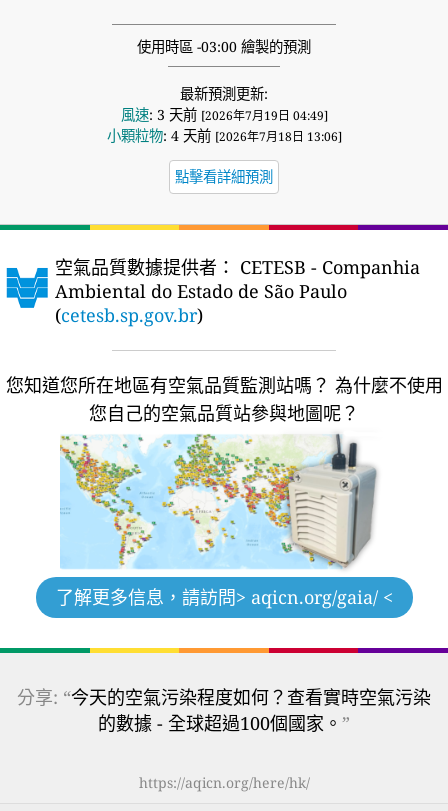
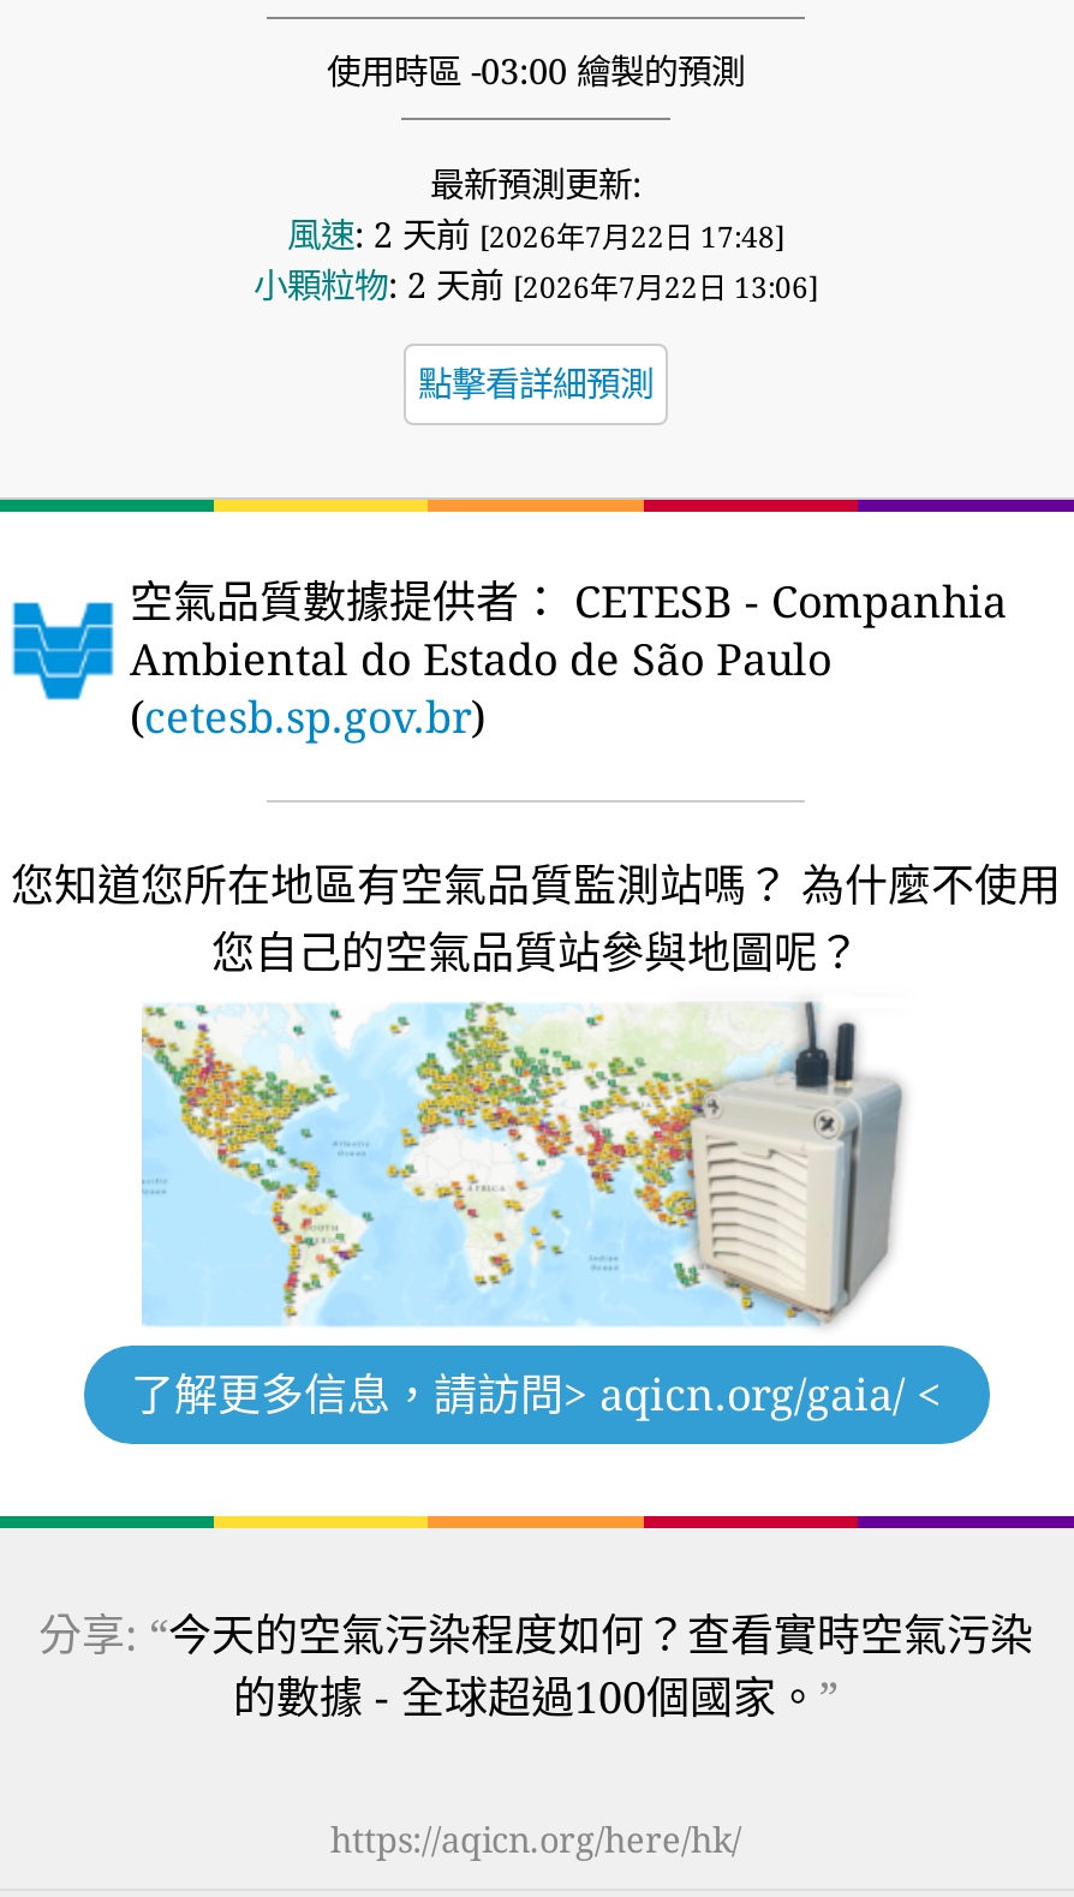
[120,105,327,124] 風速: 3 天前[2026年7月19日 04:49] -> [287,212,784,258] 風速: 2 天前[2026年7月22日 17:48]
[106,126,341,145] 小顆粒物: 4 天前[2026年7月18日 13:06] -> [253,263,818,308] 小顆粒物: 2 天前[2026年7月22日 13:06]

